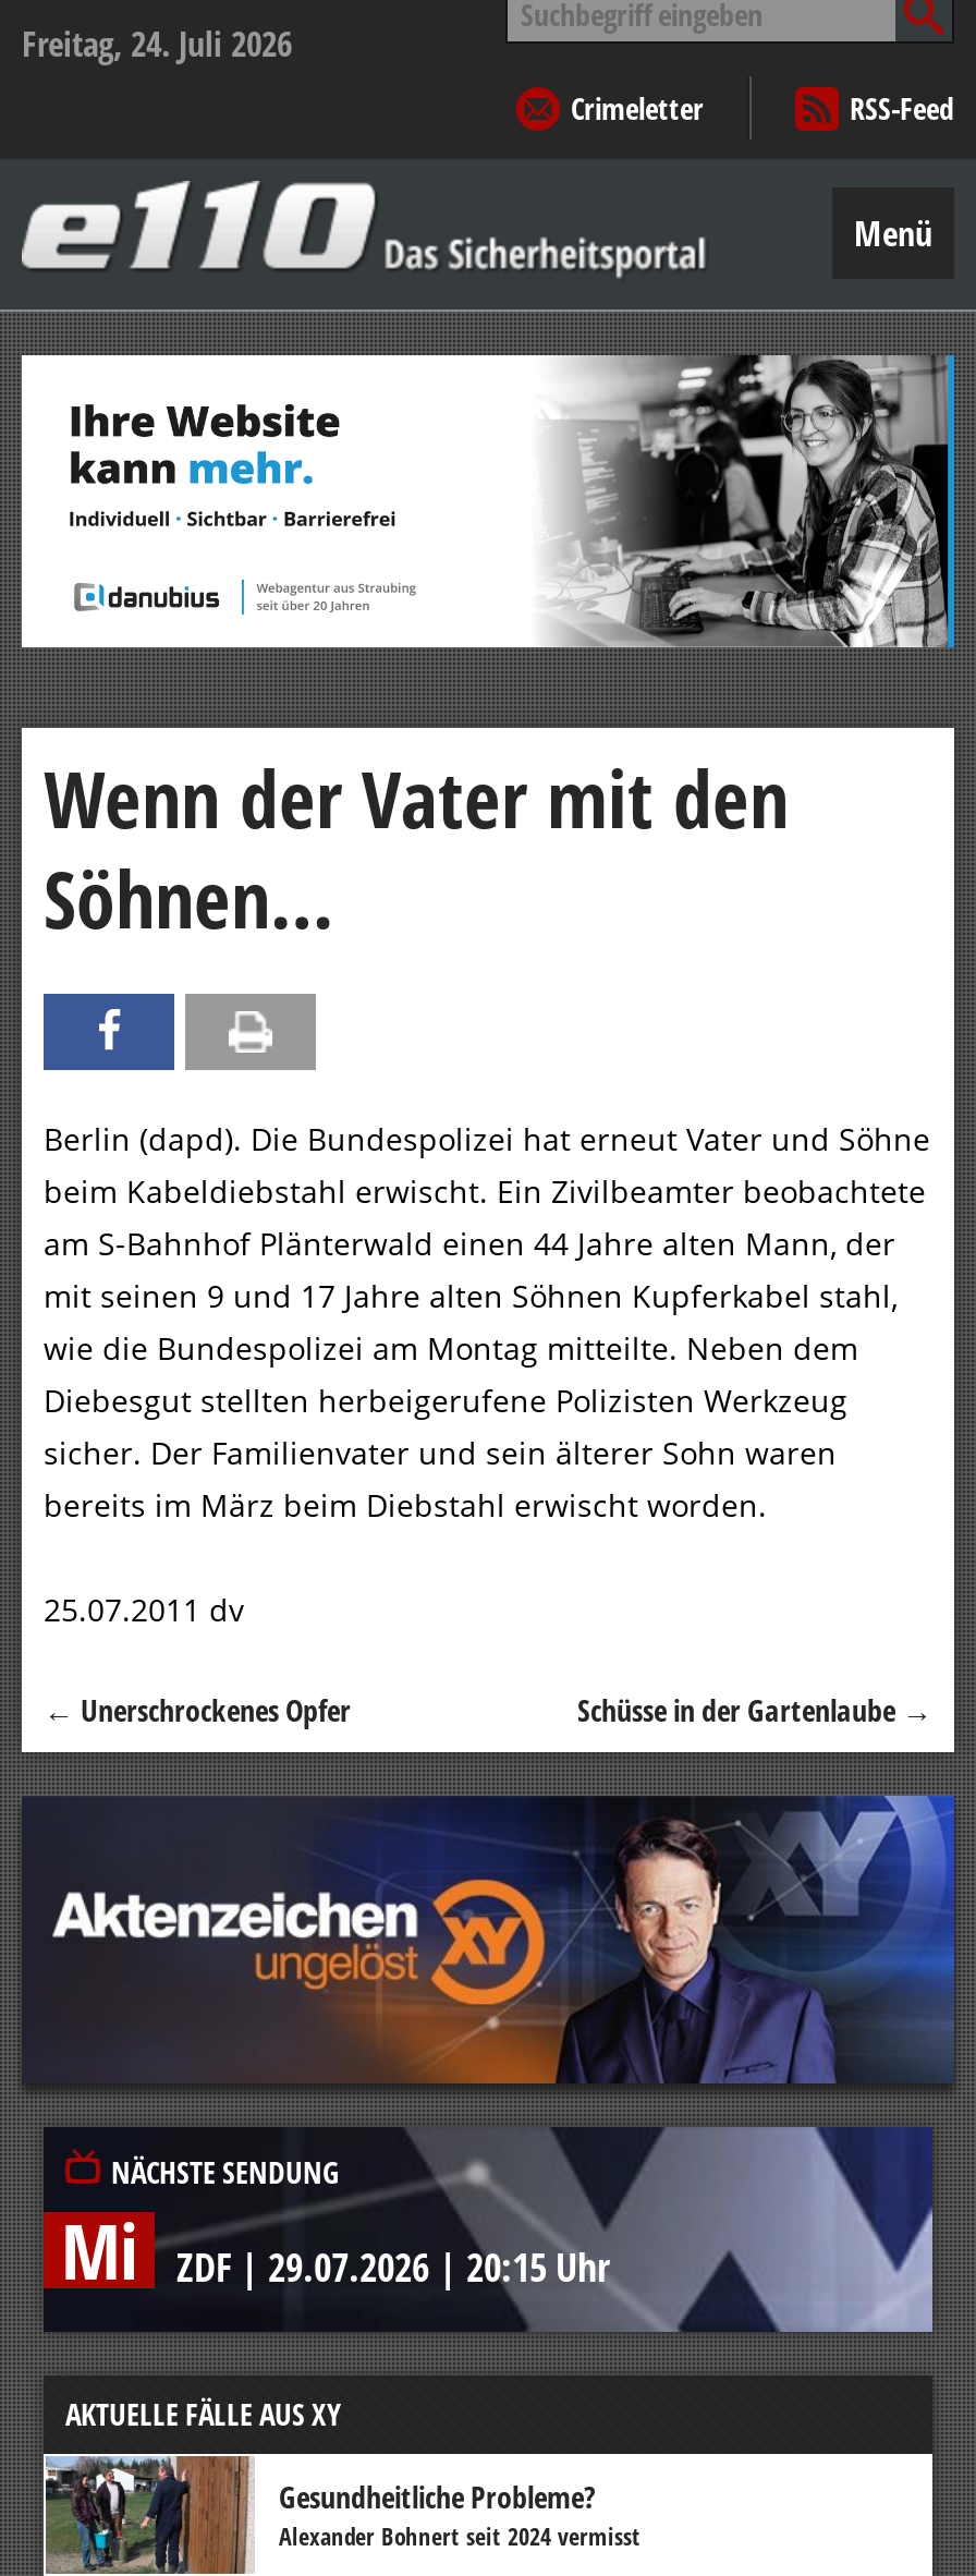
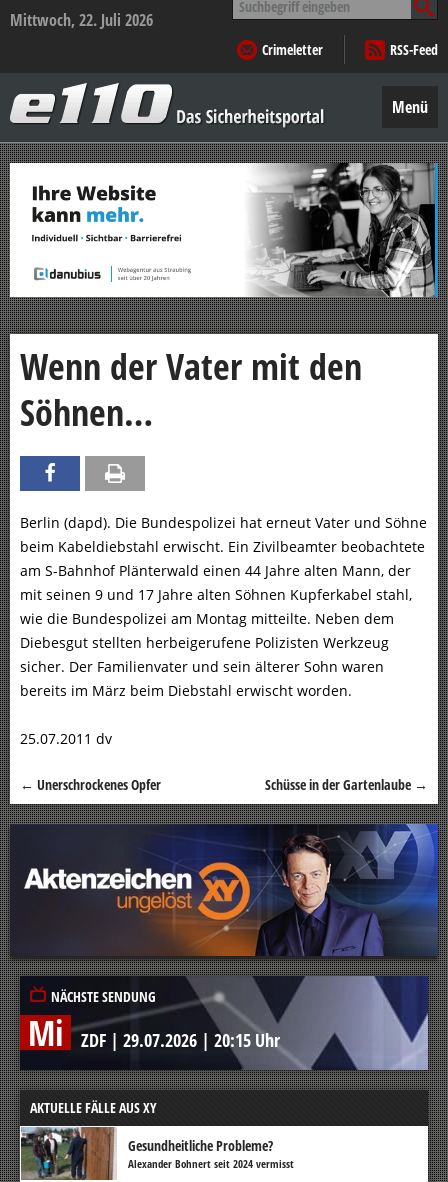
[22,20,292,68] Freitag, 24. Juli 2026 -> [10,9,153,31] Mittwoch, 22. Juli 2026

